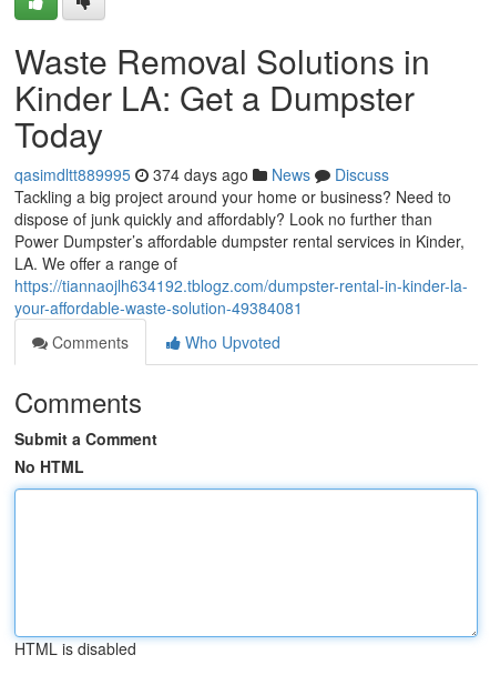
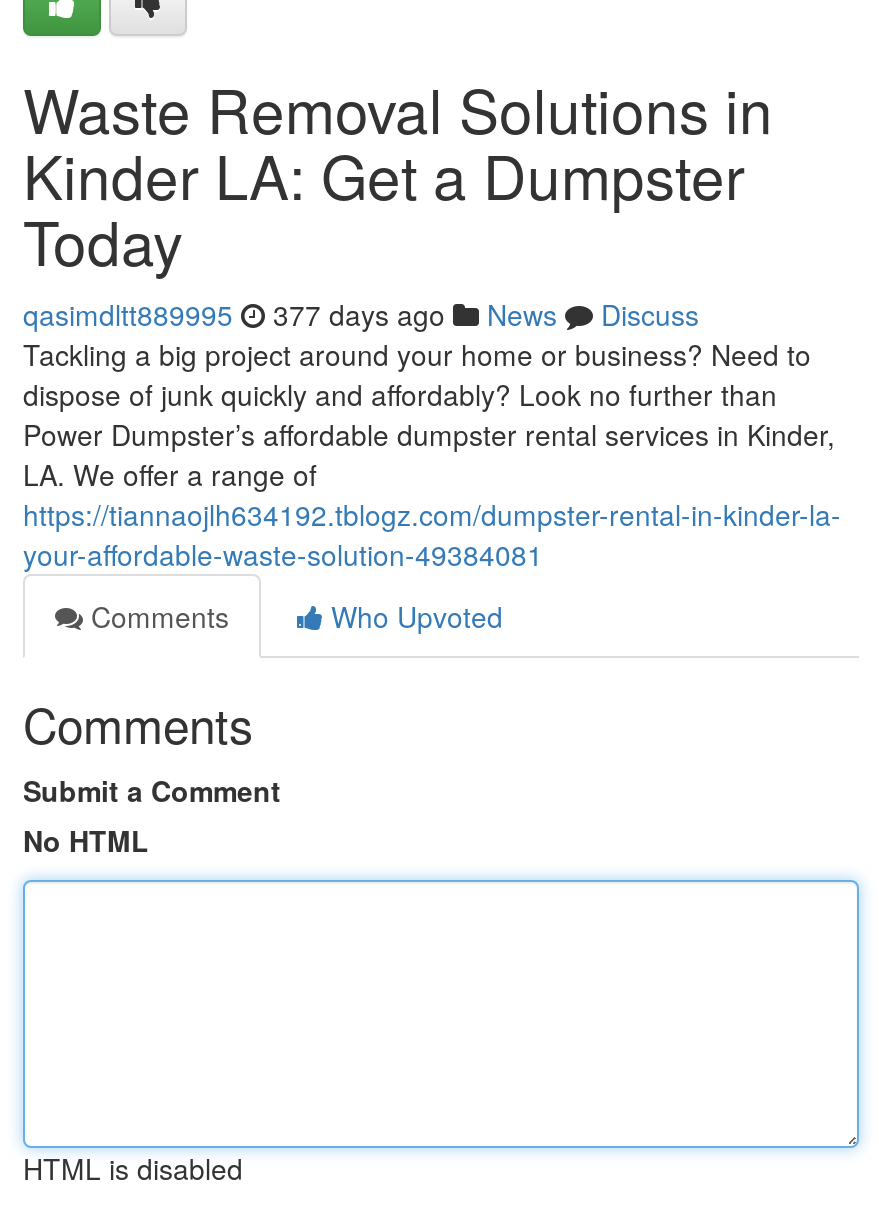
[14,163,389,185] qasimdltt889995 374 days ago News Discuss -> [23,294,699,334] qasimdltt889995 377 days ago News Discuss

